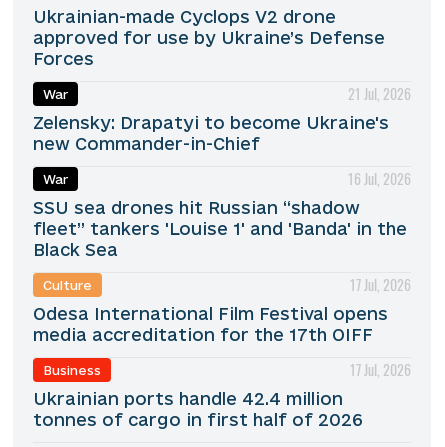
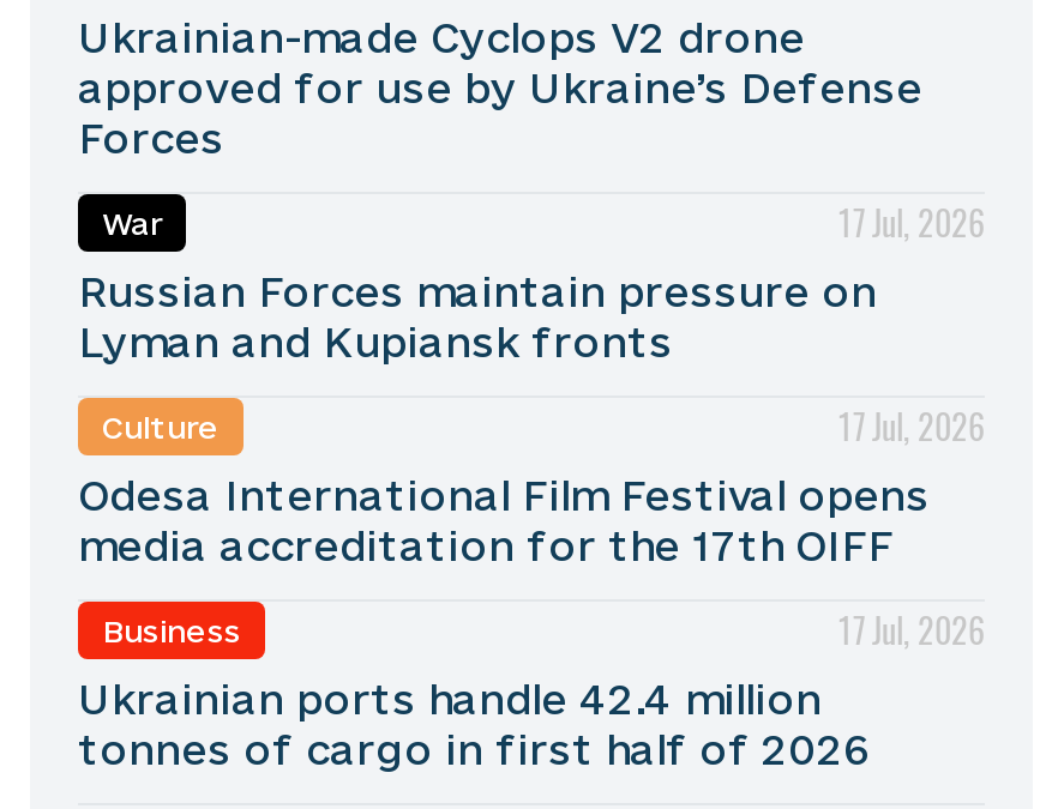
[33,83,411,259] 21 Jul, 2026 | Zelensky: Drapatyi to become Ukraine's | new Commander-in-Chief | War | 16 Jul, 2026 | SSU sea drones hit Russian “shadow | fleet” tankers 'Louise 1' and 'Banda' in the | Black Sea -> [78,197,985,364] 17 Jul, 2026 | Russian Forces maintain pressure on | Lyman and Kupiansk fronts

